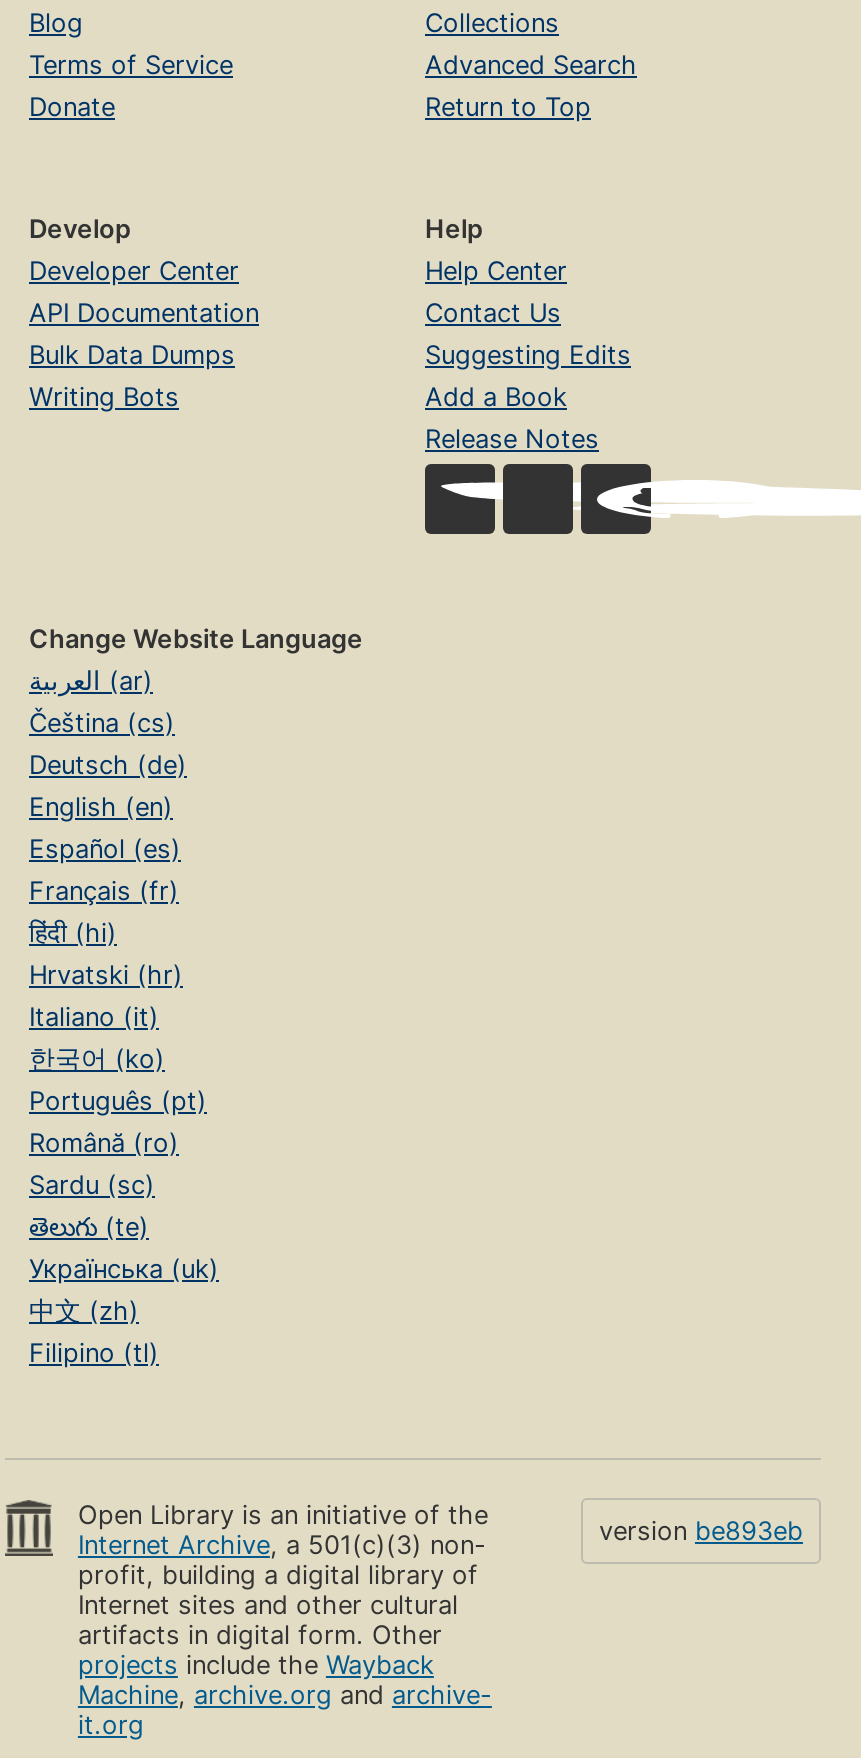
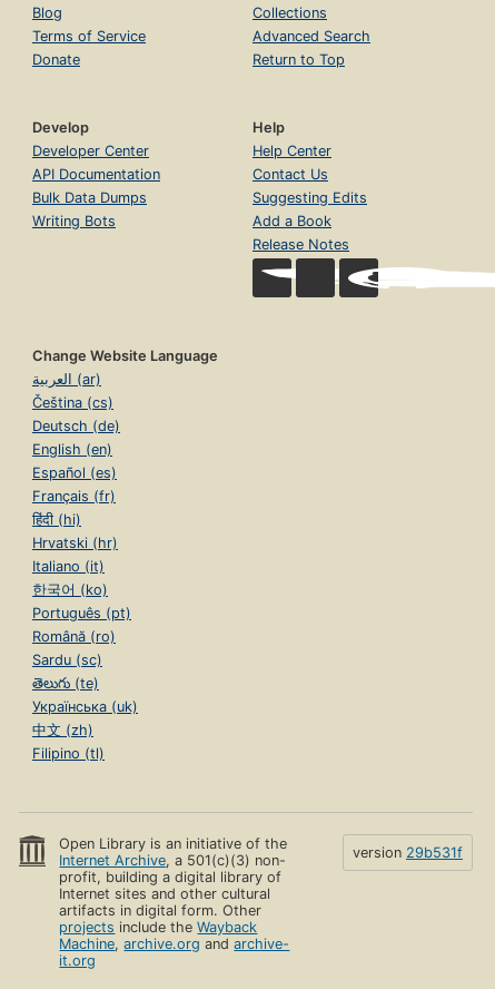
[599,1516,803,1546] version be893eb -> [353,844,463,861] version 29b531f

